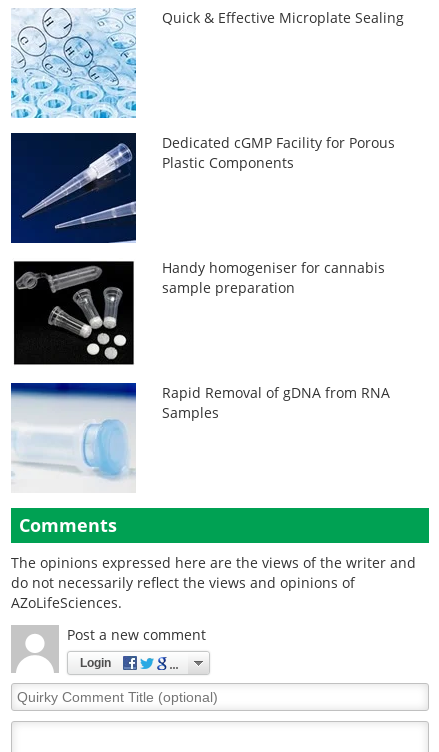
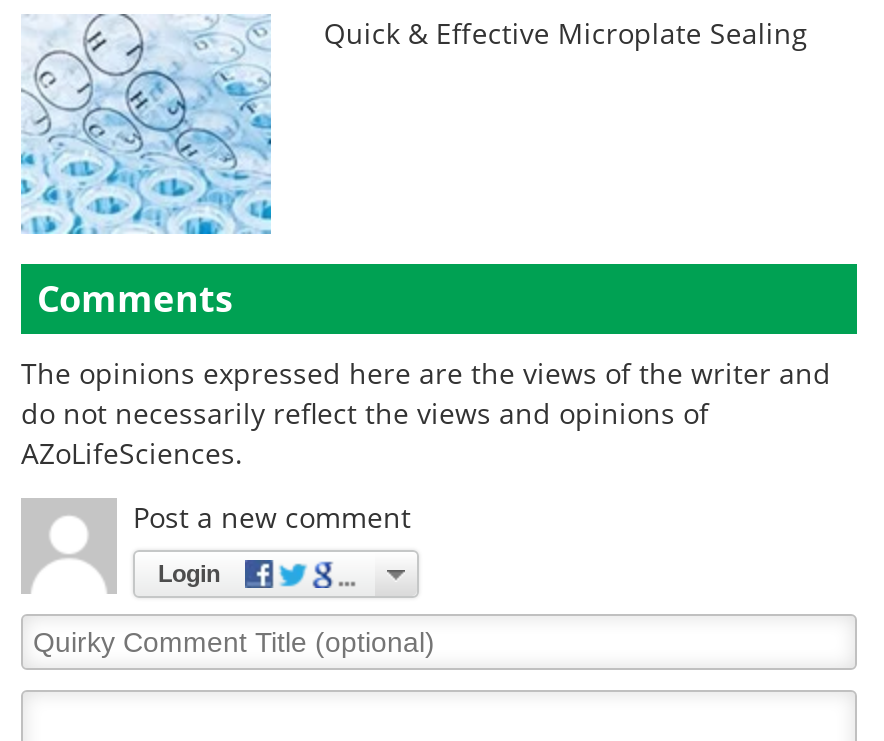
[10,132,395,244] [image] | Dedicated cGMP Facility for Porous | Plastic Components -> none
[13,258,385,366] [image] | Handy homogeniser for cannabis | sample preparation -> none
[10,382,390,482] [image] | Rapid Removal of gDNA from RNA | Samples -> none

